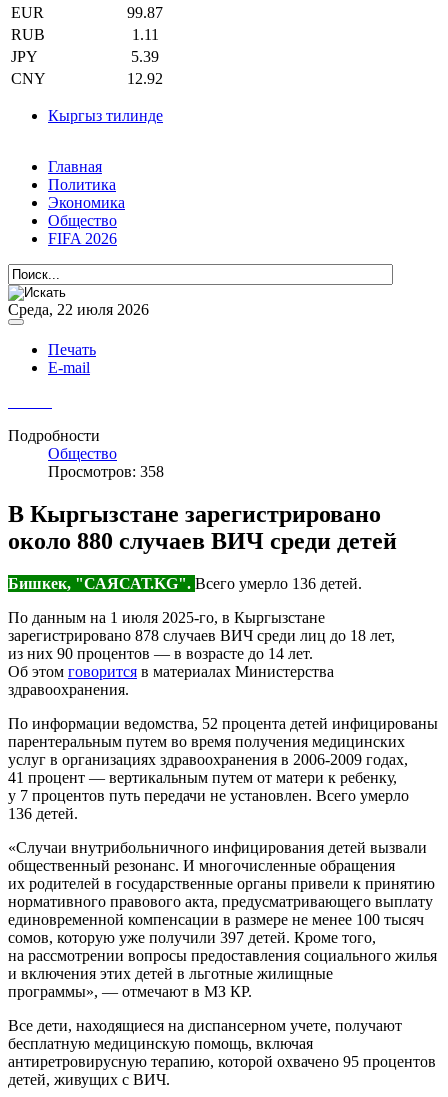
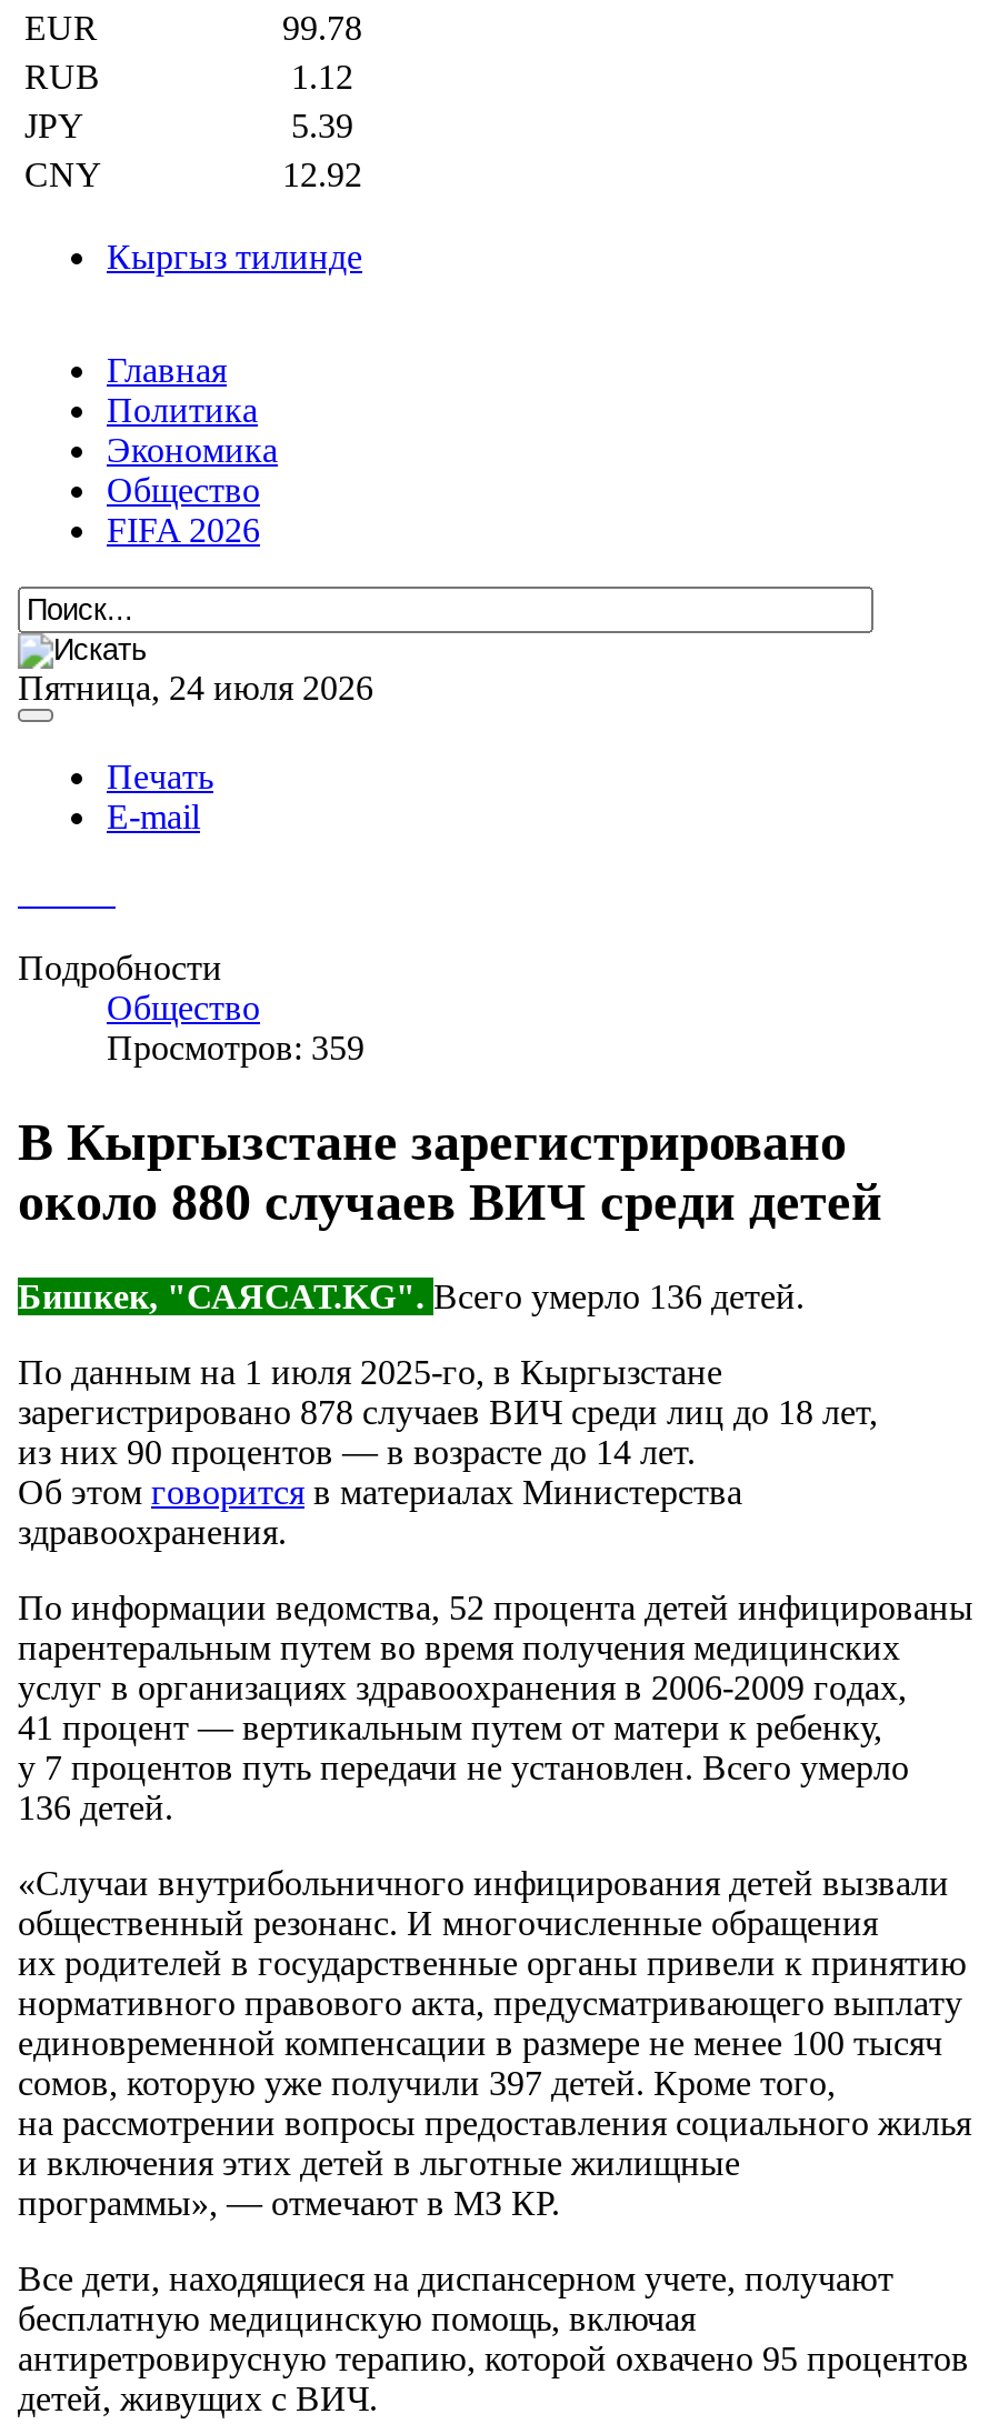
[127,4,163,21] 99.87 -> [282,9,362,47] 99.78
[131,26,158,43] 1.11 -> [291,58,353,96] 1.12
[8,301,149,318] Среда, 22 июля 2026 -> [18,669,373,707] Пятница, 24 июля 2026
[48,463,164,480] Просмотров: 358 -> [107,1029,364,1067] Просмотров: 359

